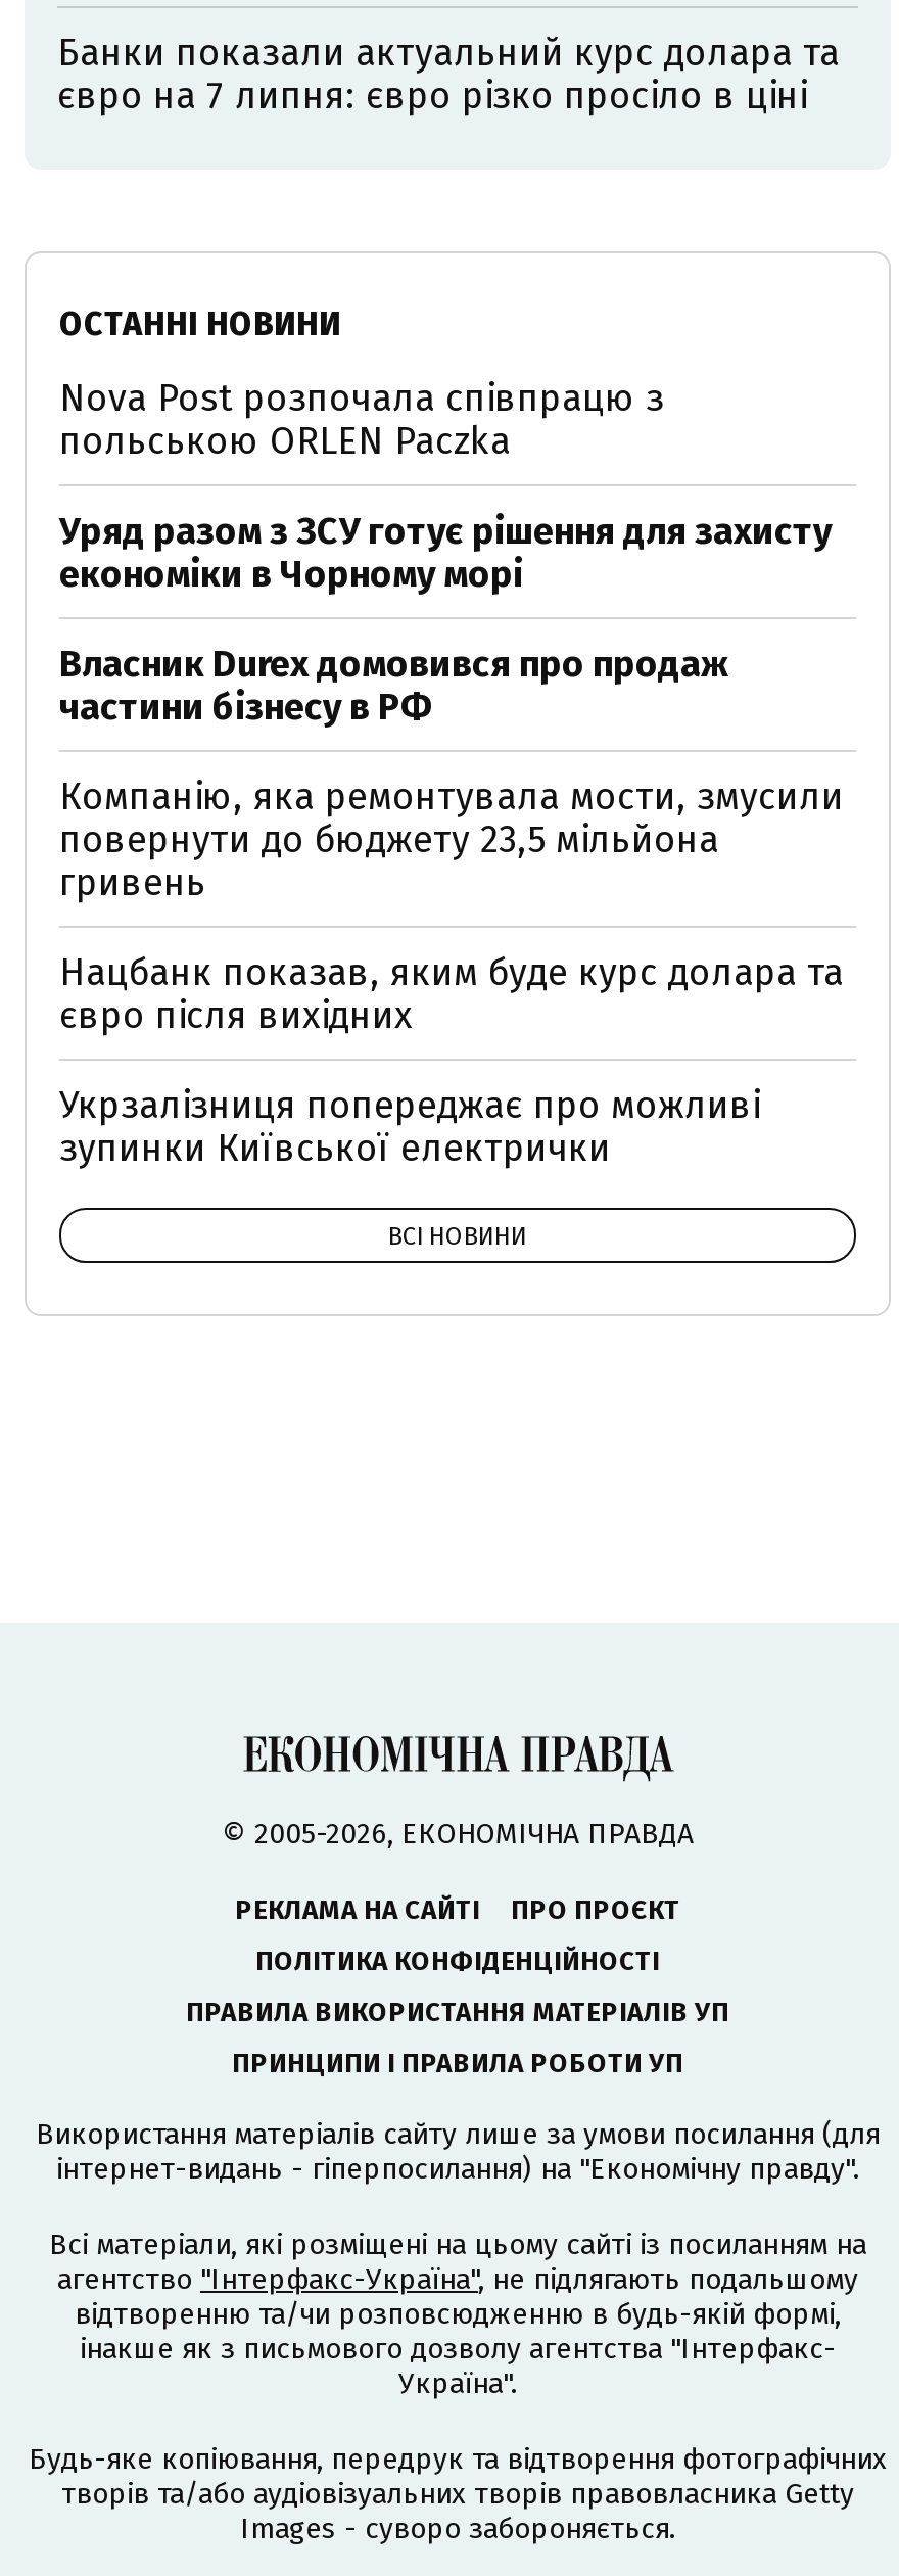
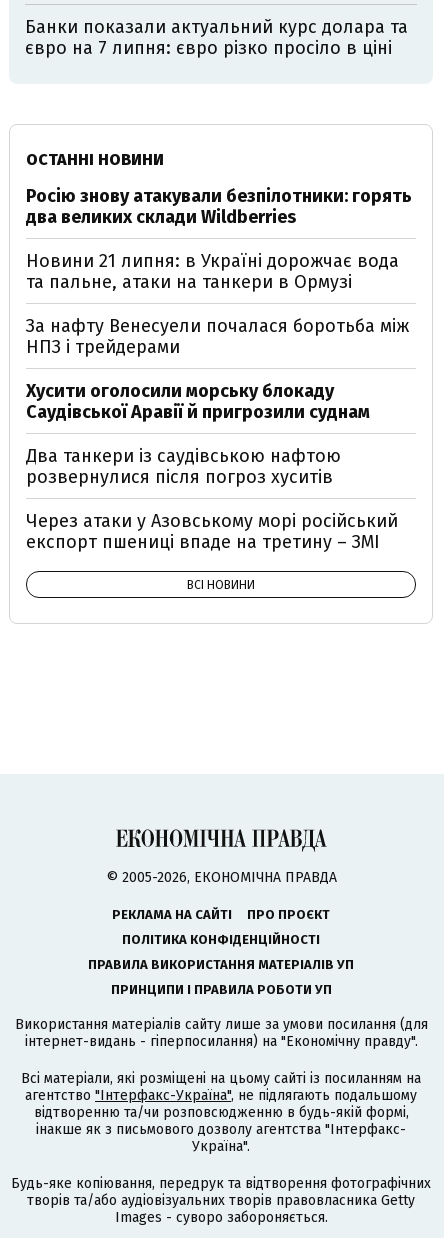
[59,376,664,464] Nova Post розпочала співпрацю з | польською ORLEN Paczka -> [26,185,412,228] Росію знову атакували безпілотники: горять | два великих склади Wildberries
[59,509,832,597] Уряд разом з ЗСУ готує рішення для захисту | економіки в Чорному морі -> [26,250,399,293] Новини 21 липня: в Україні дорожчає вода | та пальне, атаки на танкери в Ормузі
[59,642,731,730] Власник Durex домовився про продаж | частини бізнесу в РФ -> [26,315,409,358] За нафту Венесуели почалася боротьба між | НПЗ і трейдерами
[59,775,844,905] Компанію, яка ремонтувала мости, змусили | повернути до бюджету 23,5 мільйона | гривень -> [26,380,370,423] Хусити оголосили морську блокаду | Саудівської Аравії й пригрозили суднам
[59,950,844,1038] Нацбанк показав, яким буде курс долара та | євро після вихідних -> [26,445,341,488] Два танкери із саудівською нафтою | розвернулися після погроз хуситів
[59,1083,760,1171] Укрзалізниця попереджає про можливі | зупинки Київської електрички -> [26,510,398,553] Через атаки у Азовському морі російський | експорт пшениці впаде на третину – ЗМІ

